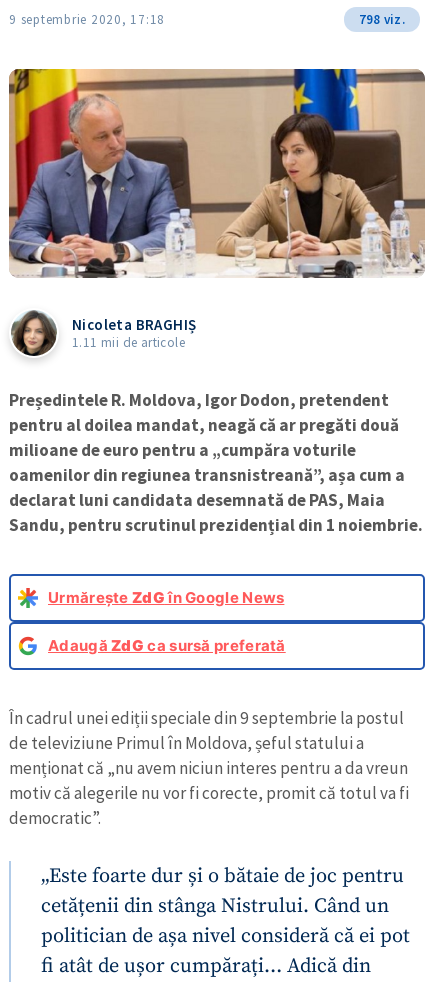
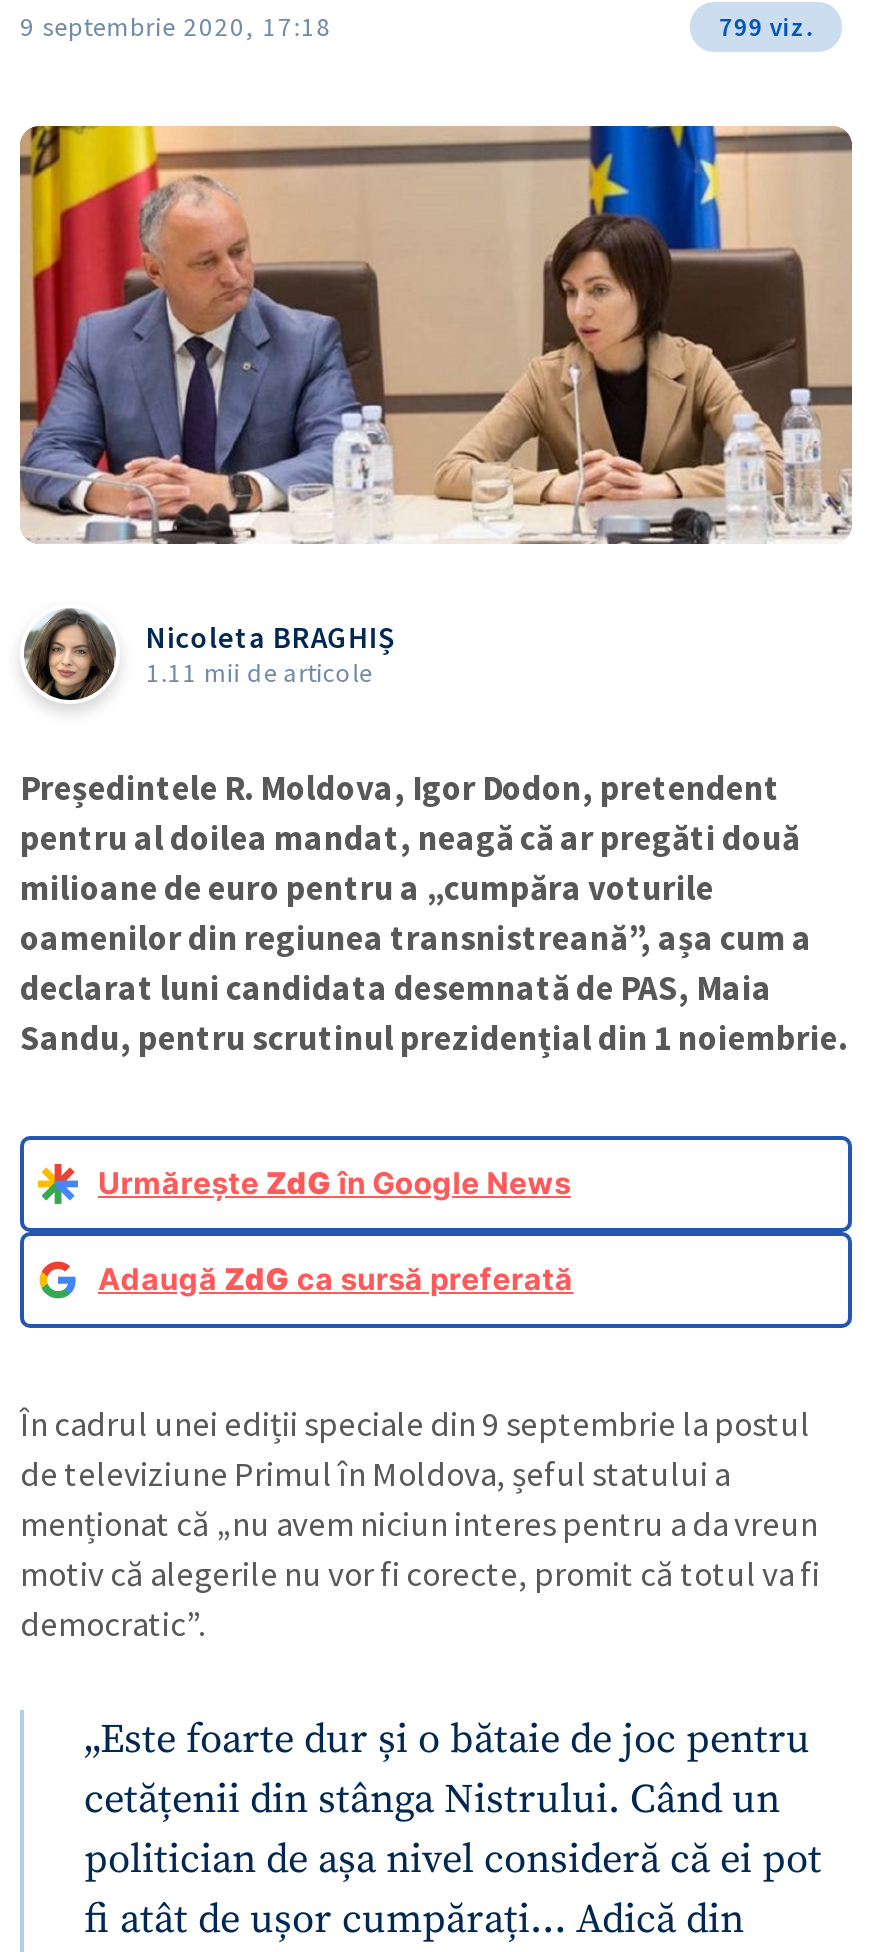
[359,11,405,28] 798 viz. -> [719,9,812,43] 799 viz.

